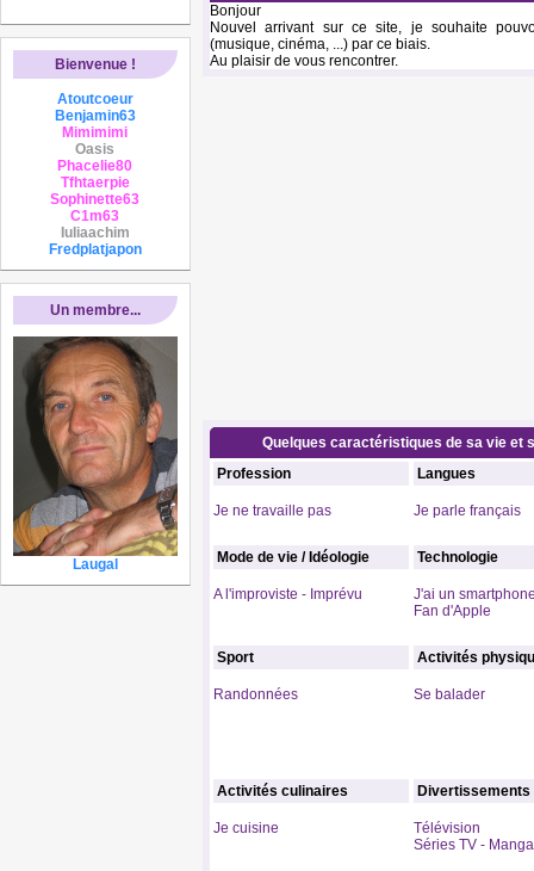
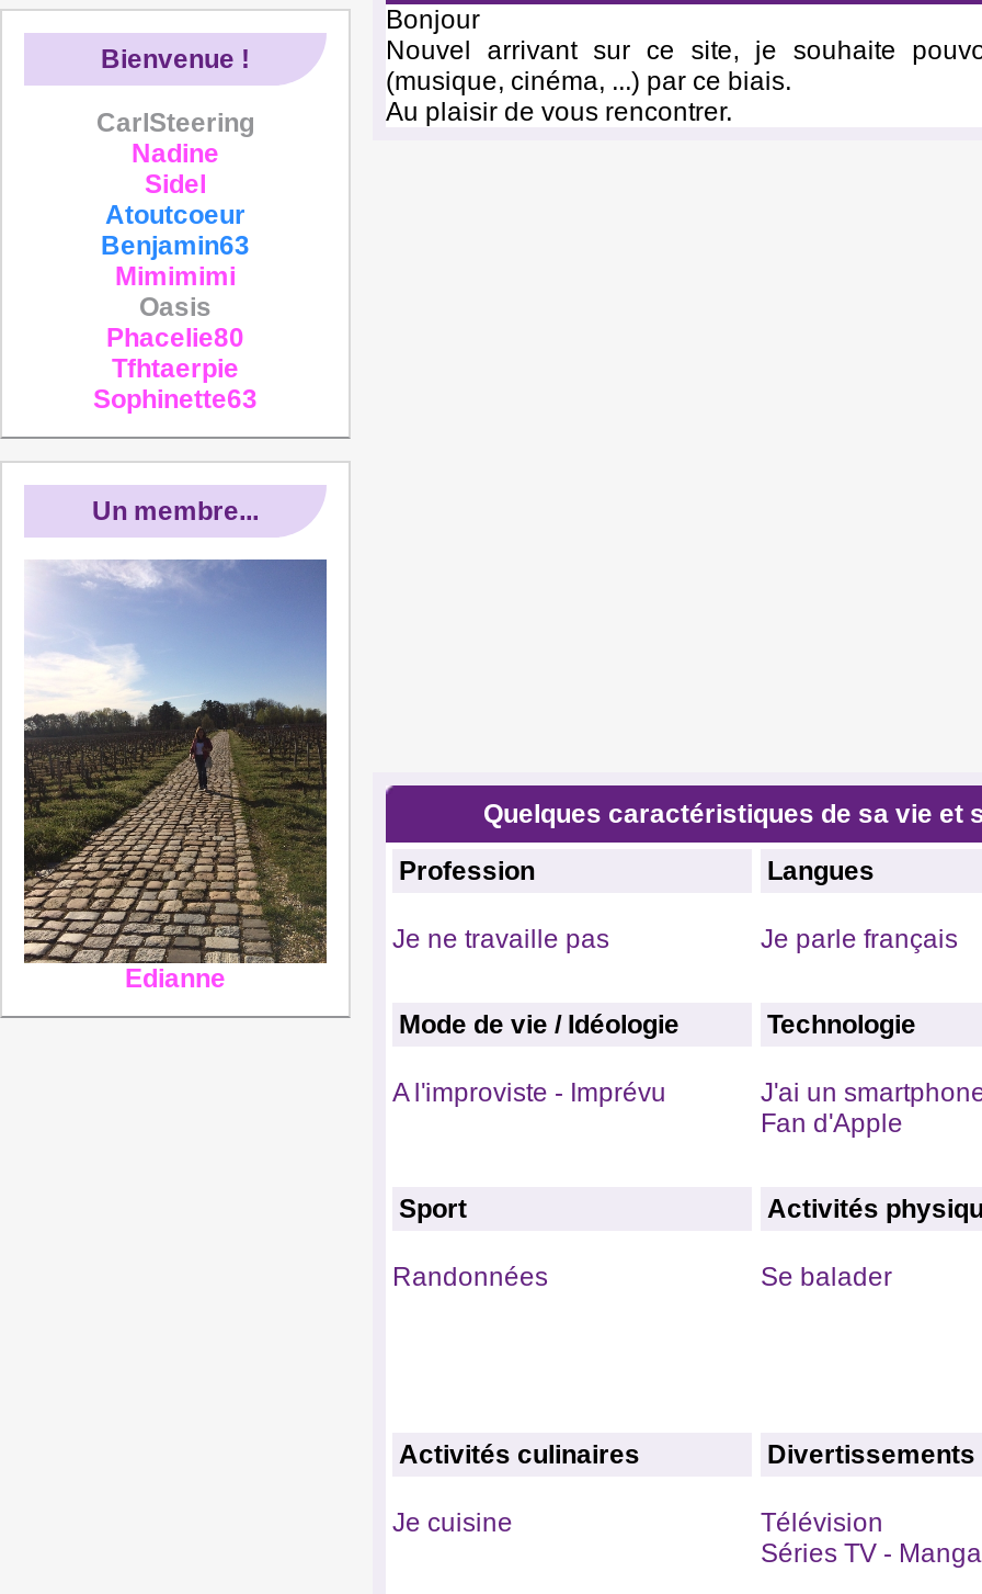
moved [55,56,136,73] -> [101,44,250,75]: Bienvenue !
none -> [96,108,254,200] CarlSteering | Nadine | Sidel
[49,208,142,258] C1m63 | Iuliaachim | Fredplatjapon -> none
moved [50,302,141,319] -> [92,496,259,527]: Un membre...
[12,335,179,573] [image] | Laugal -> [7,559,346,1022] [image] | Edianne

